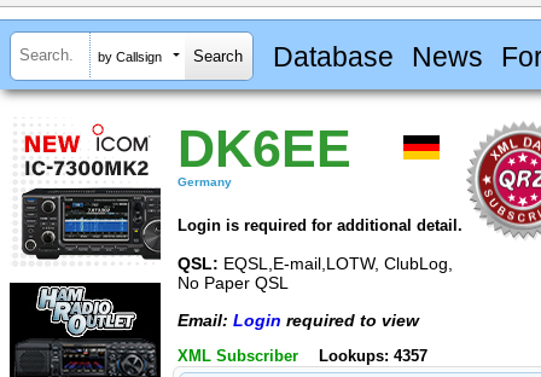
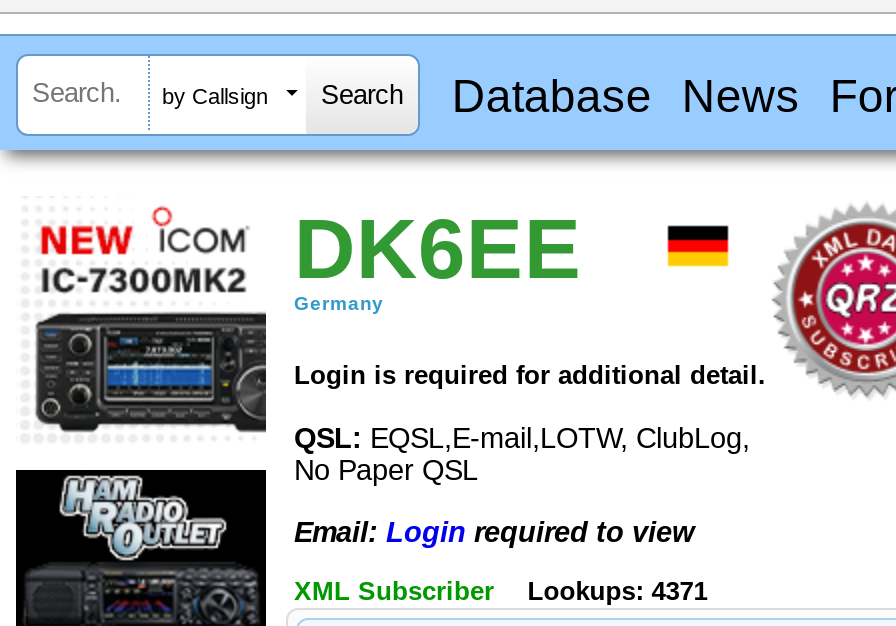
[178,347,427,365] XML Subscriber Lookups: 4357 -> [294,576,708,606] XML Subscriber Lookups: 4371

